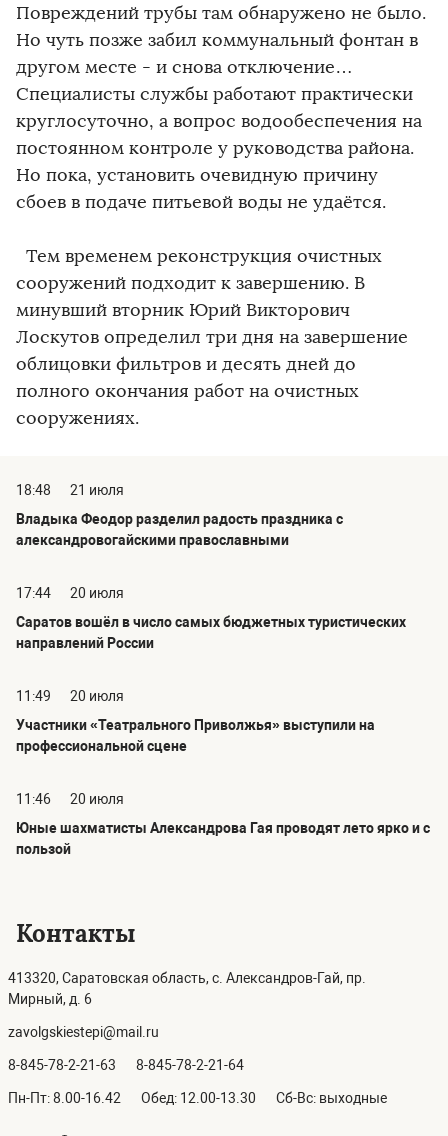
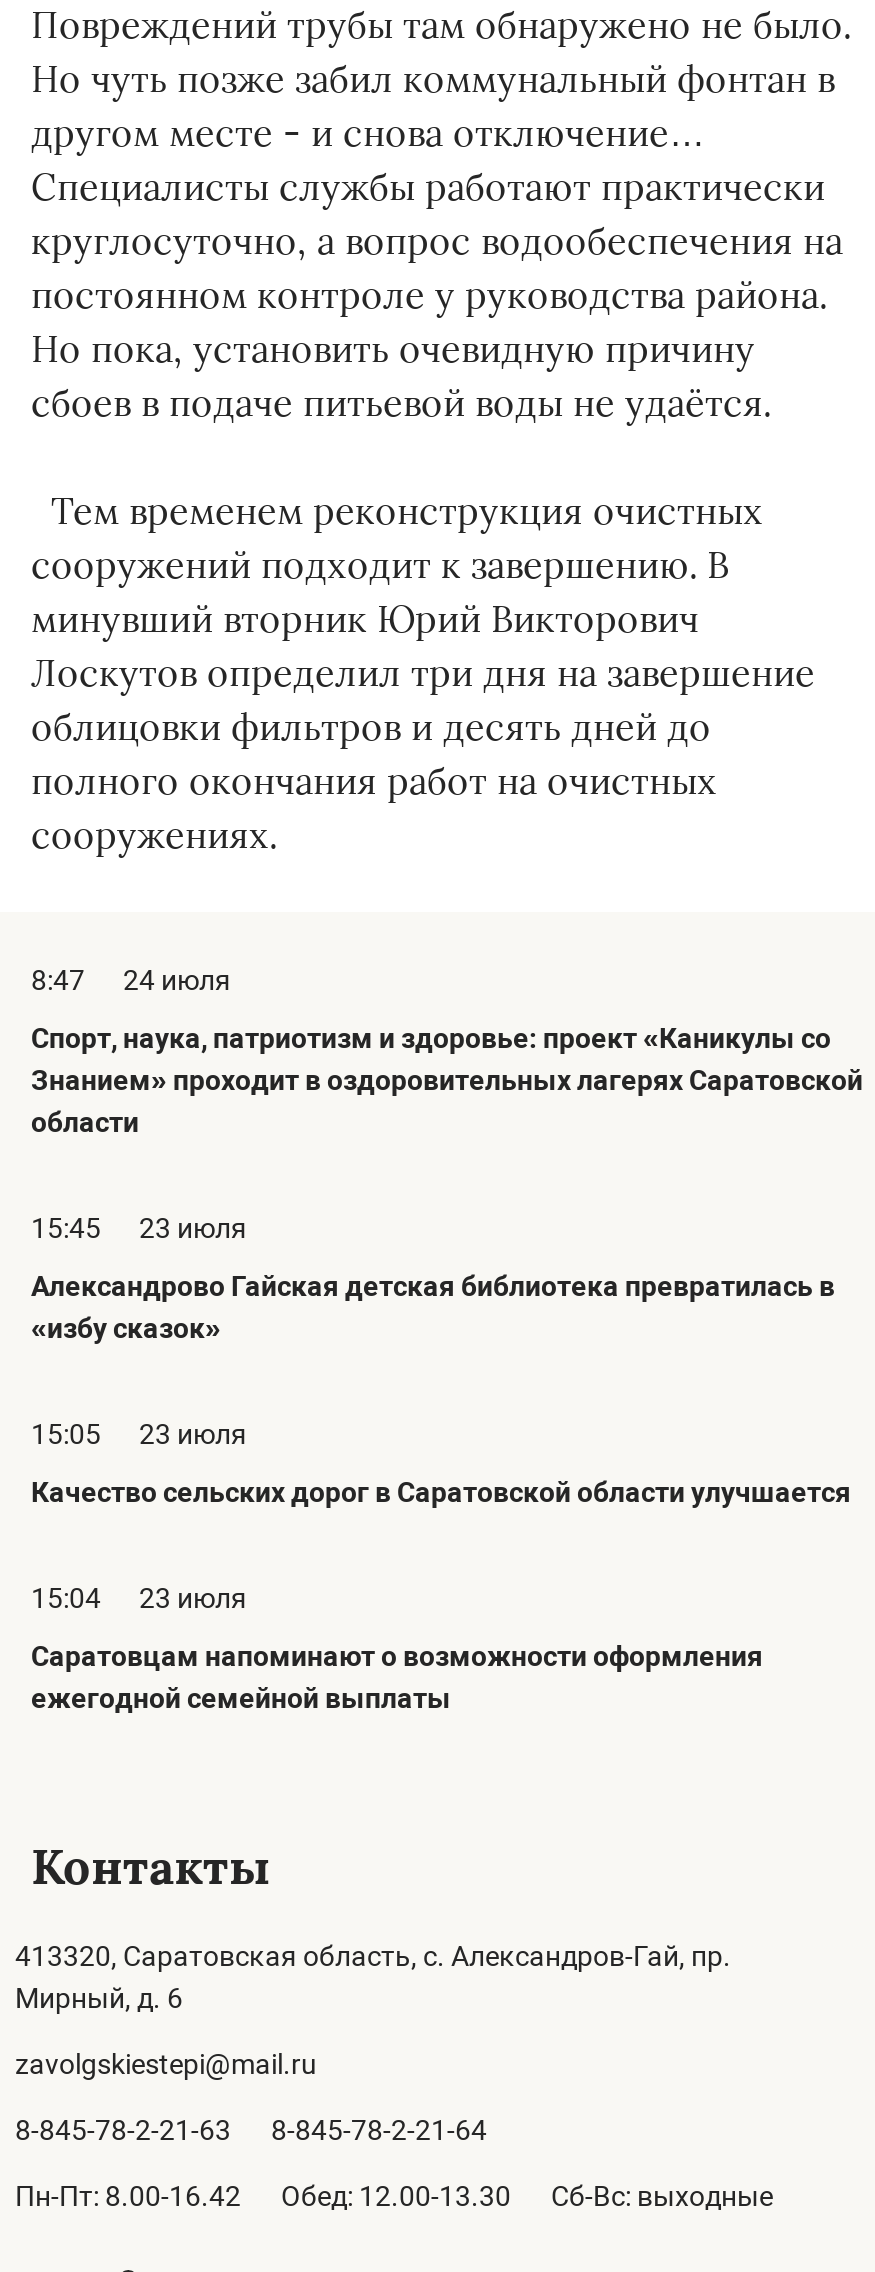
[16,482,124,498] 18:48 | 21 июля -> [31,965,231,997] 8:47 | 24 июля
[16,511,343,548] Владыка Феодор разделил радость праздника с | александровогайскими православными -> [31,1023,863,1139] Спорт, наука, патриотизм и здоровье: проект «Каникулы со | Знанием» проходит в оздоровительных лагерях Саратовской | области
[16,585,124,601] 17:44 | 20 июля -> [31,1213,247,1245] 15:45 | 23 июля
[16,614,406,651] Саратов вошёл в число самых бюджетных туристических | направлений России -> [31,1271,835,1345] Александрово Гайская детская библиотека превратилась в | «избу сказок»
[16,688,124,704] 11:49 | 20 июля -> [31,1419,247,1451] 15:05 | 23 июля
[16,717,375,754] Участники «Театрального Приволжья» выступили на | профессиональной сцене -> [31,1477,851,1509] Качество сельских дорог в Саратовской области улучшается
[16,791,124,807] 11:46 | 20 июля -> [31,1583,247,1615] 15:04 | 23 июля
[16,820,430,857] Юные шахматисты Александрова Гая проводят лето ярко и с | пользой -> [31,1641,763,1715] Саратовцам напоминают о возможности оформления | ежегодной семейной выплаты

